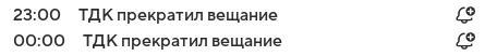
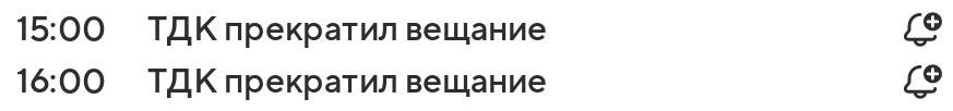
[13,5,278,25] 23:00 ТДК прекратил вещание -> [16,10,547,49] 15:00 ТДК прекратил вещание
[13,31,282,51] 00:00 ТДК прекратил вещание -> [16,62,547,101] 16:00 ТДК прекратил вещание

